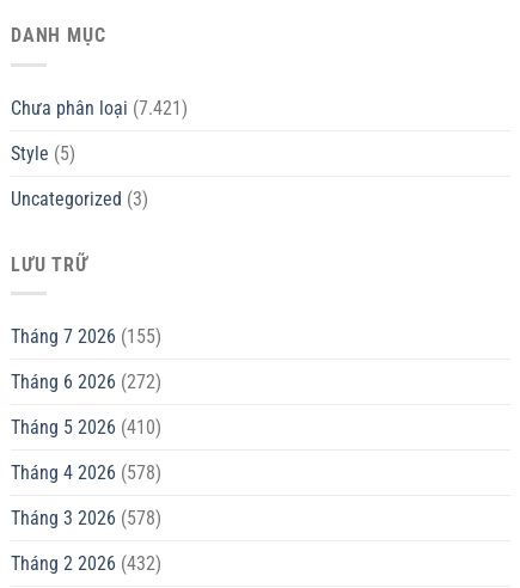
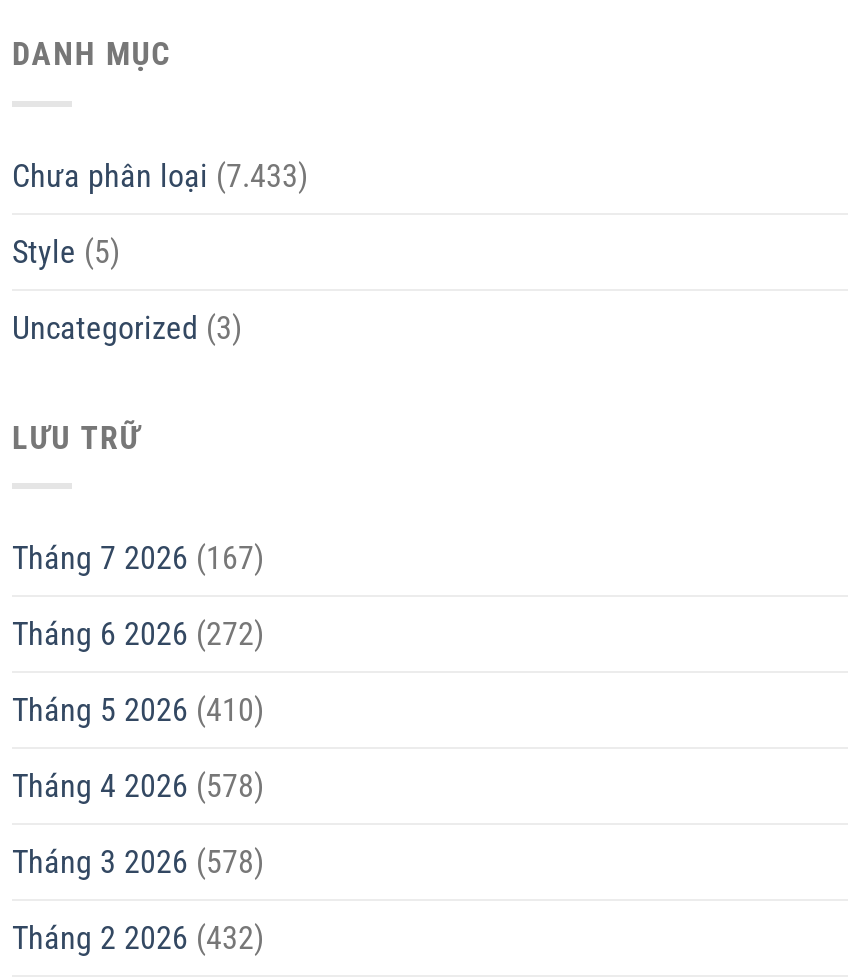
[11,97,188,119] Chưa phân loại (7.421) -> [12,156,308,194] Chưa phân loại (7.433)
[11,326,161,348] Tháng 7 2026 (155) -> [12,539,264,577] Tháng 7 2026 (167)

